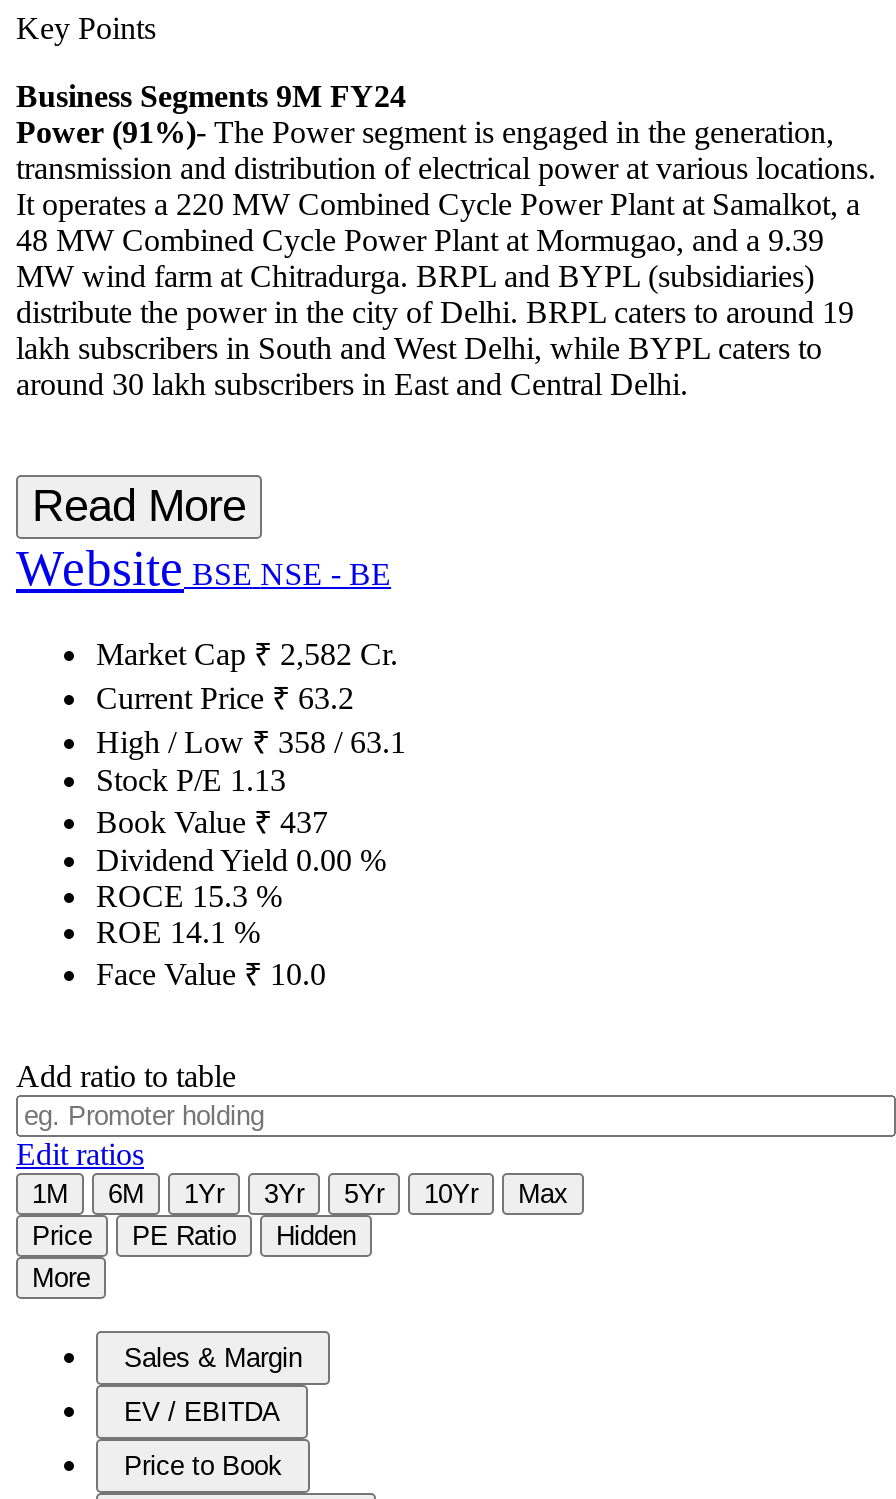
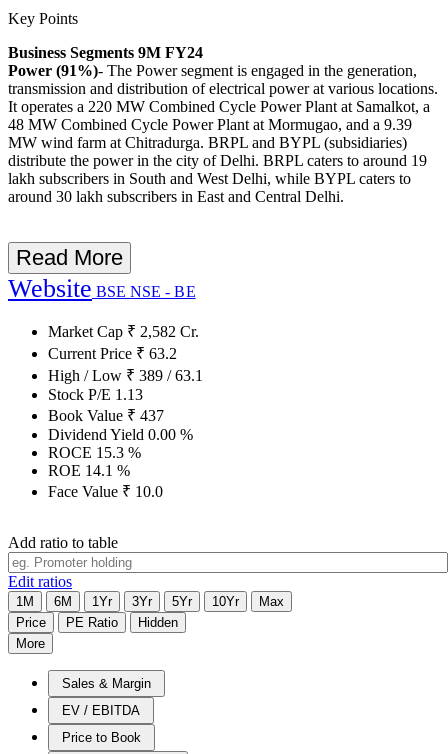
[96,725,406,759] High / Low ₹358 / 63.1 -> [48,367,203,384] High / Low ₹389 / 63.1

